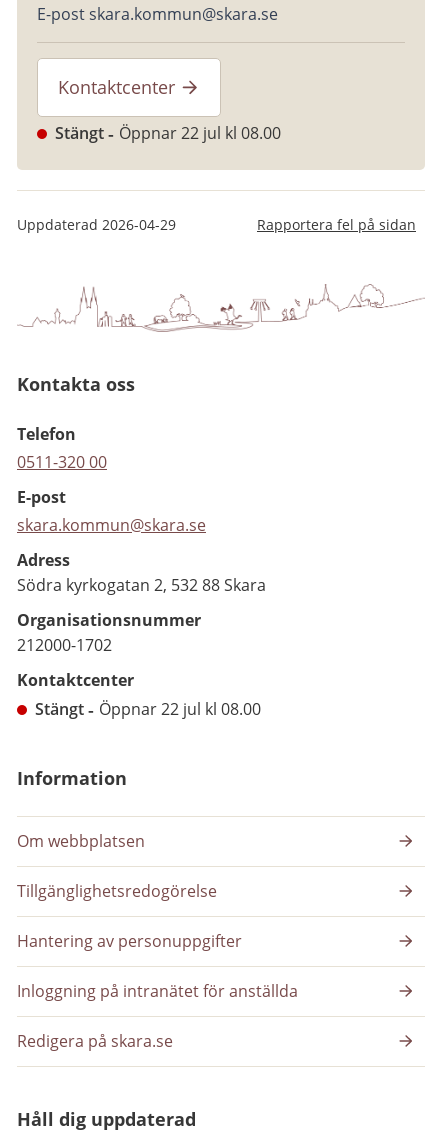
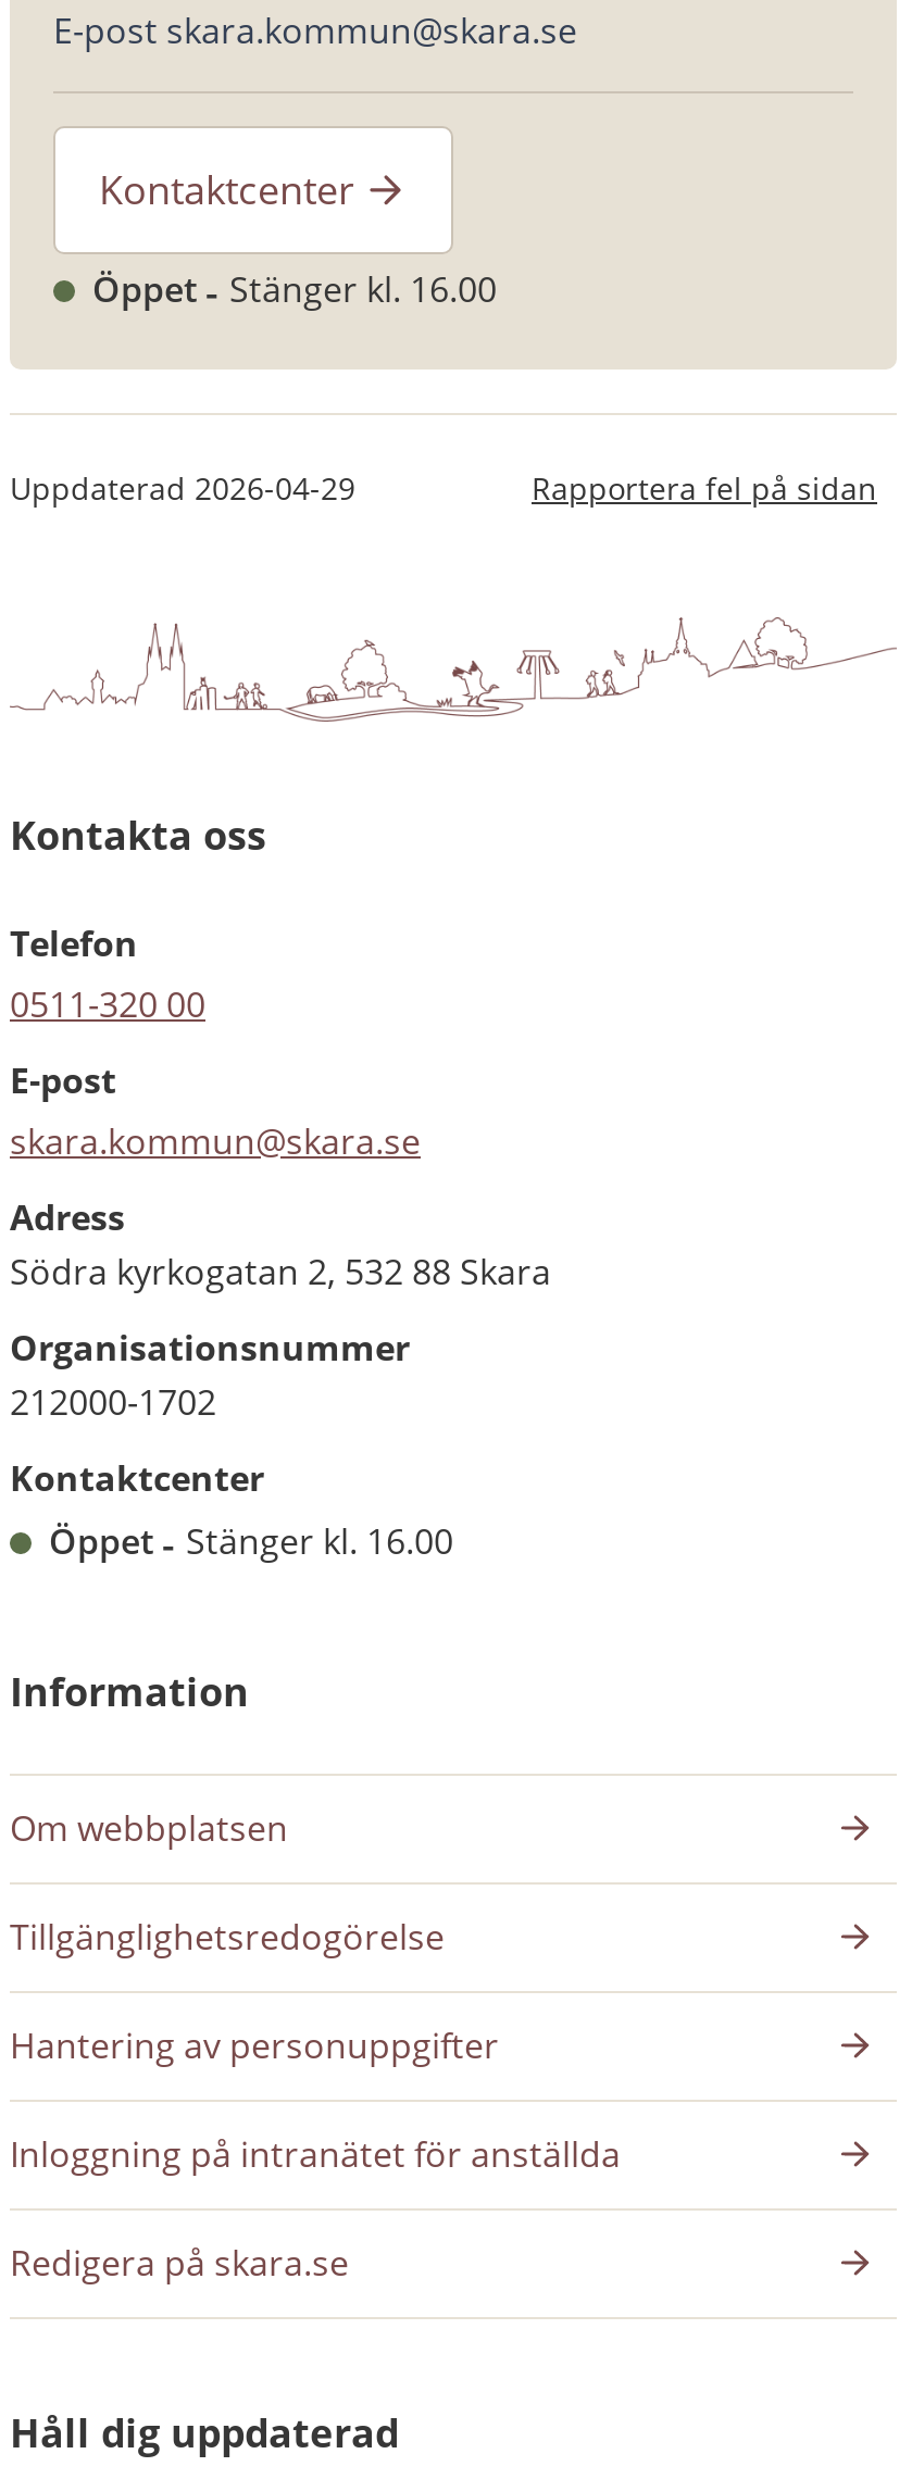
[55,122,281,144] Stängt | Öppnar 22 jul kl 08.00 -> [92,265,497,313] Öppet | Stänger kl. 16.00
[35,698,261,720] Stängt | Öppnar 22 jul kl 08.00 -> [49,1517,453,1565] Öppet | Stänger kl. 16.00

